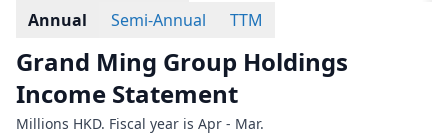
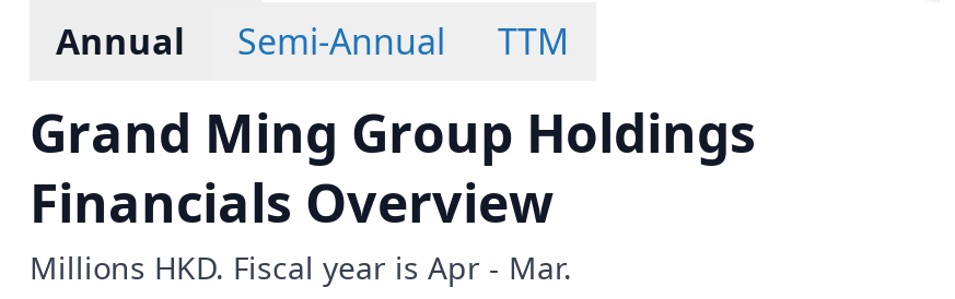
[16,77,238,110] Income Statement -> [30,166,555,238] Financials Overview

